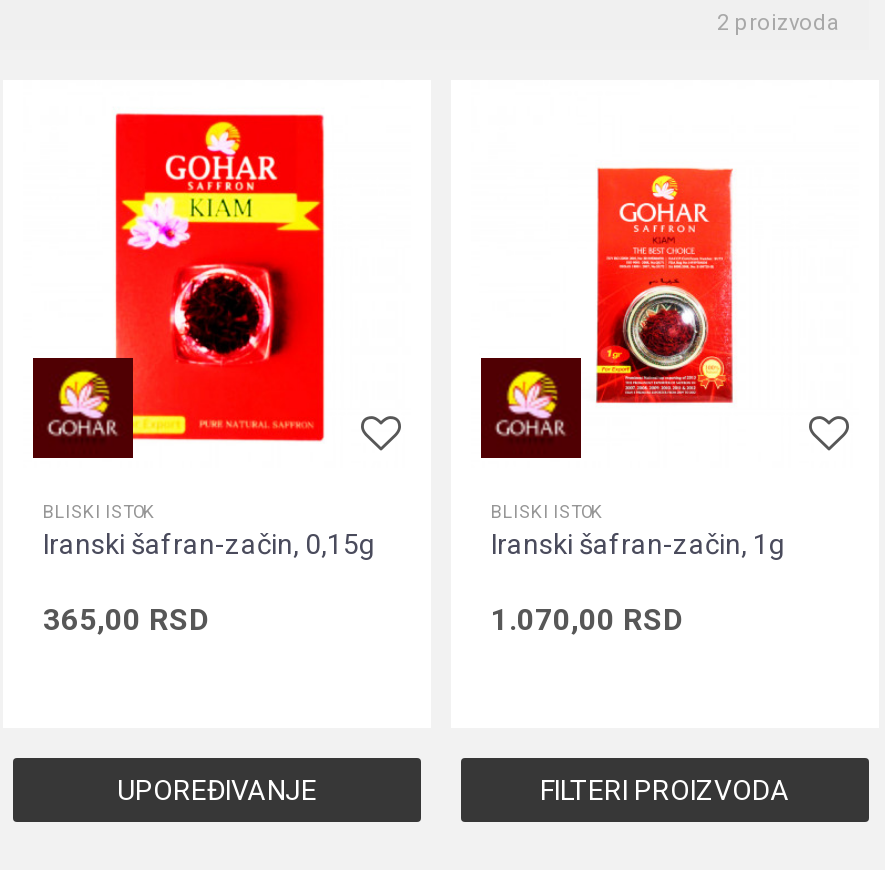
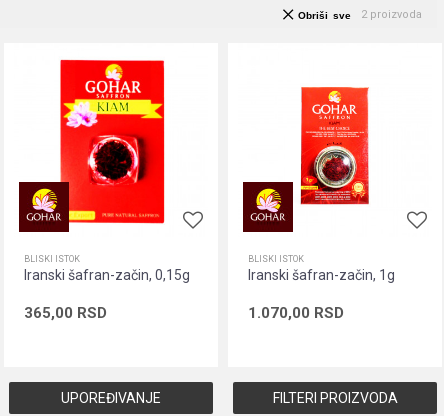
none -> [298,10,351,20] Obriši sve

